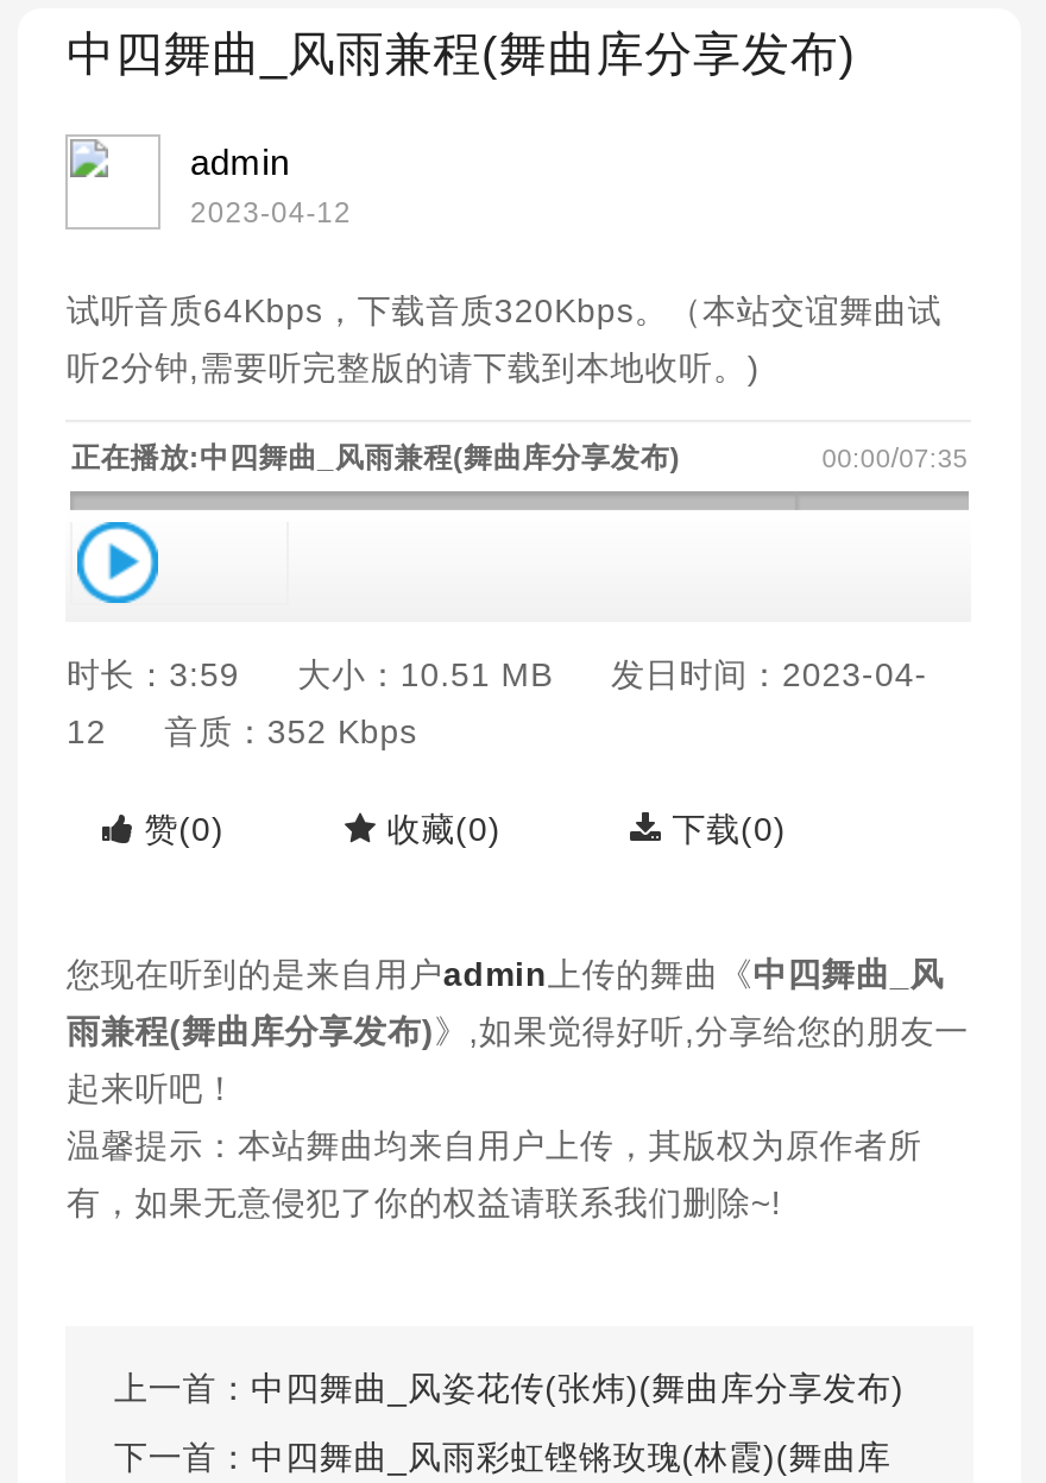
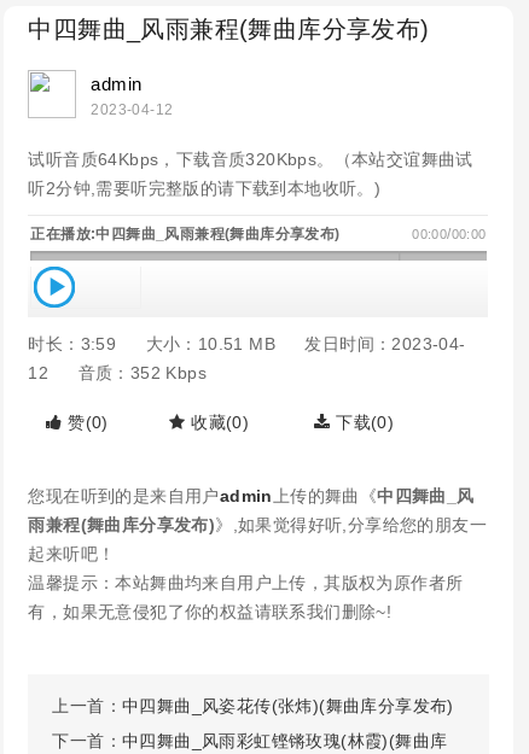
[822,441,968,475] 00:00/07:35 -> [412,226,486,242] 00:00/00:00

